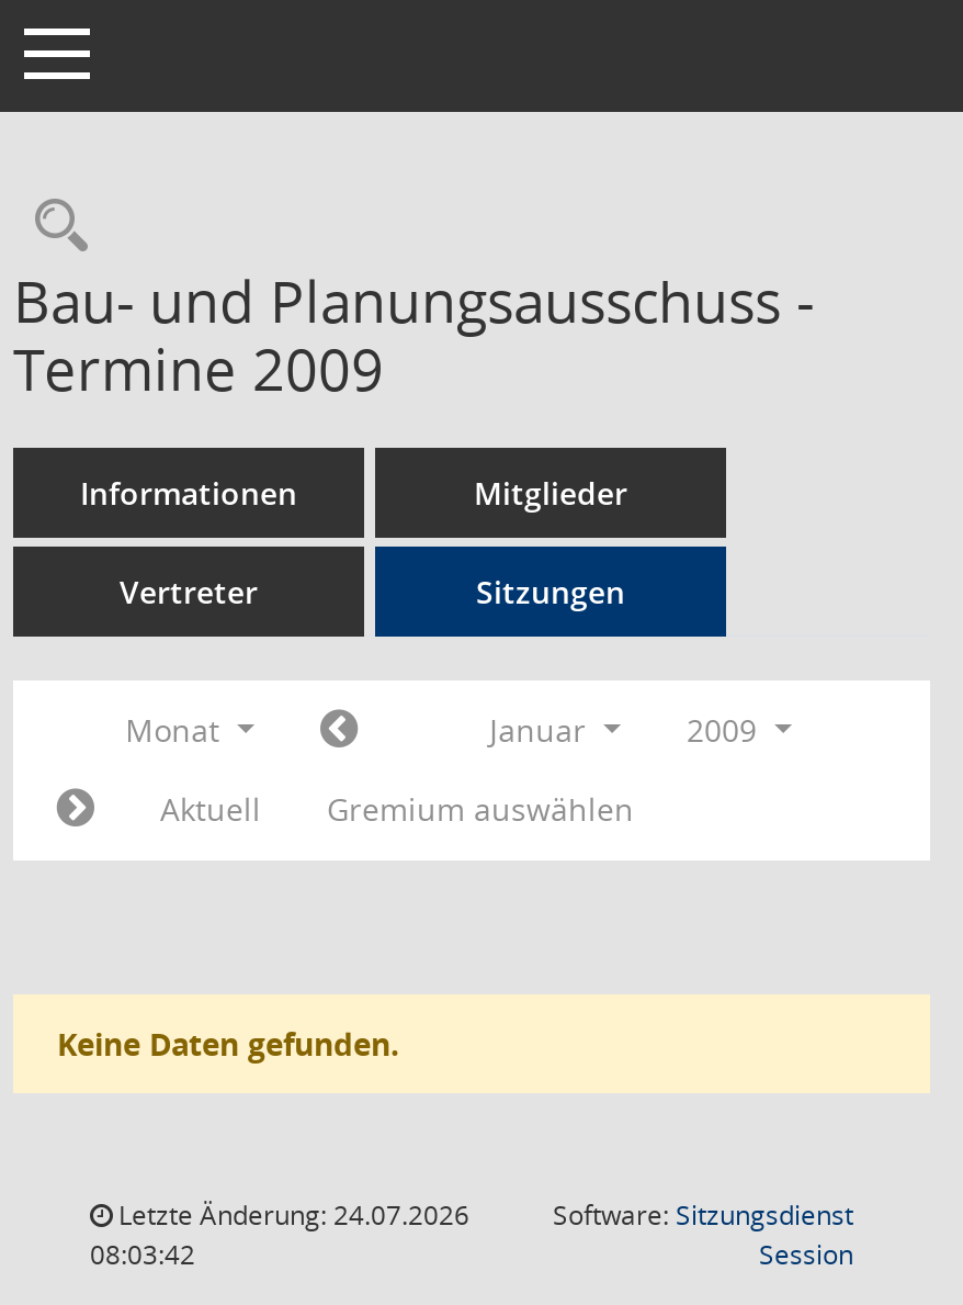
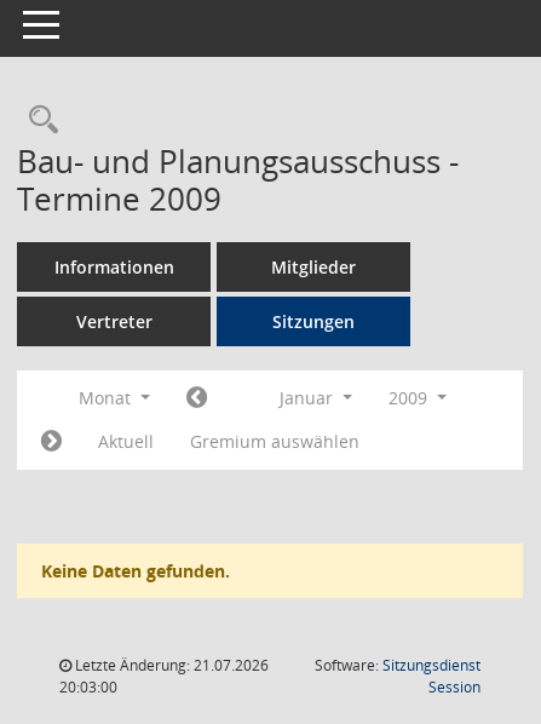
[112,1196,469,1234] Letzte Änderung: 24.07.2026 -> [71,655,269,676] Letzte Änderung: 21.07.2026
[90,1236,195,1273] 08:03:42 -> [59,677,117,697] 20:03:00

